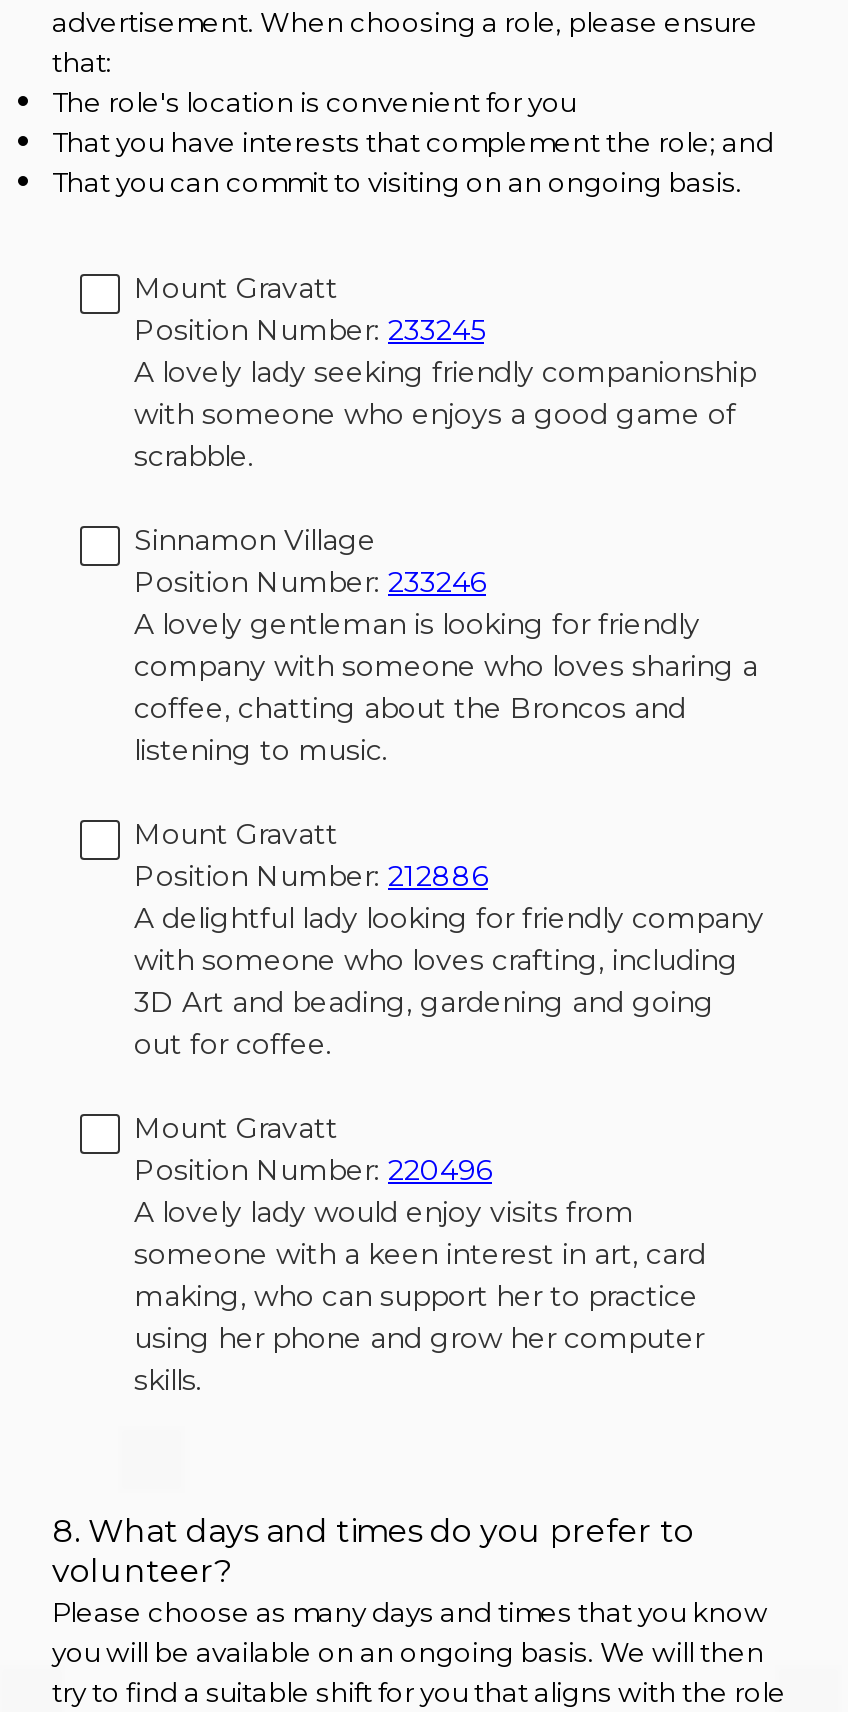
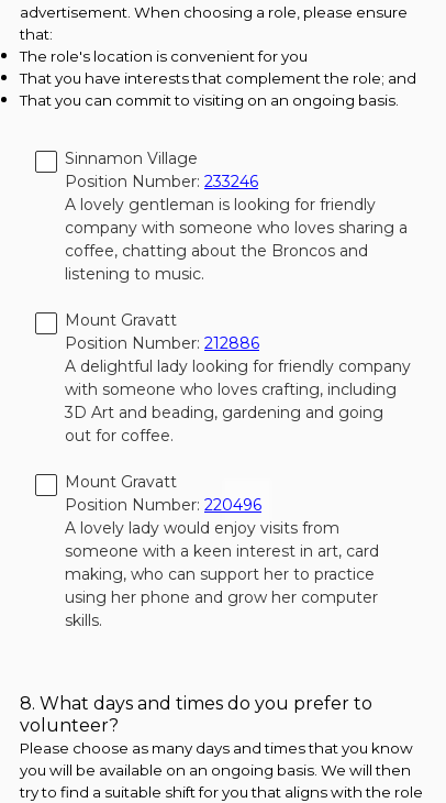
[134,270,756,474] Mount Gravatt | Position Number: 233245 | A lovely lady seeking friendly companionship | with someone who enjoys a good game of | scrabble. -> none

